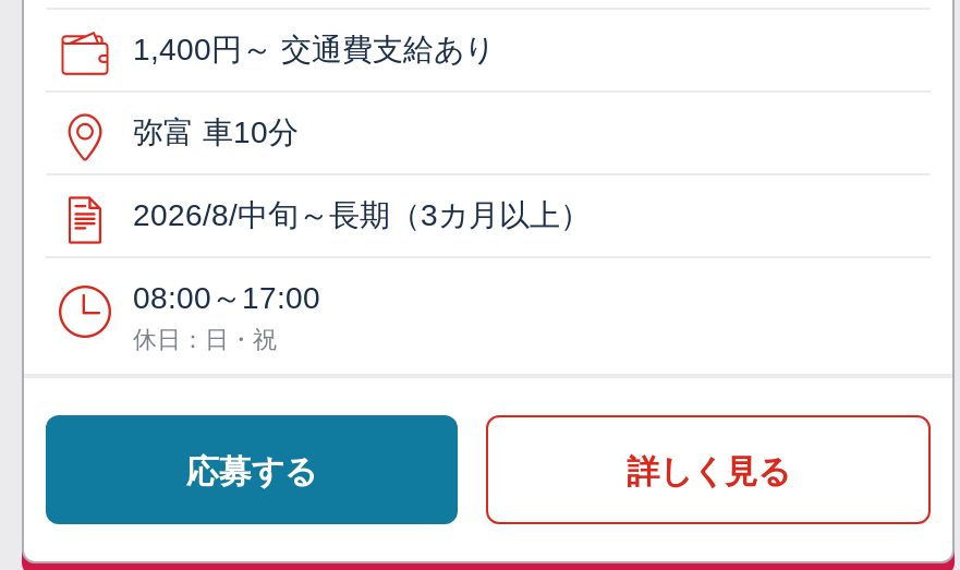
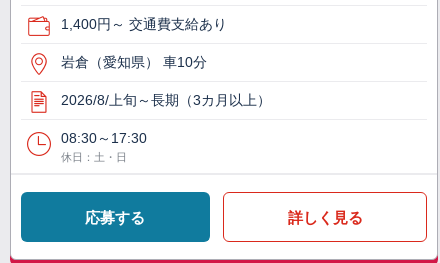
[133,115,299,150] 弥富 車10分 -> [61,54,207,70] 岩倉（愛知県） 車10分
[133,198,591,233] 2026/8/中旬～長期（3カ月以上） -> [61,92,271,108] 2026/8/上旬～長期（3カ月以上）
[133,281,320,353] 08:00～17:00 | 休日：日・祝 -> [61,130,147,163] 08:30～17:30 | 休日：土・日

